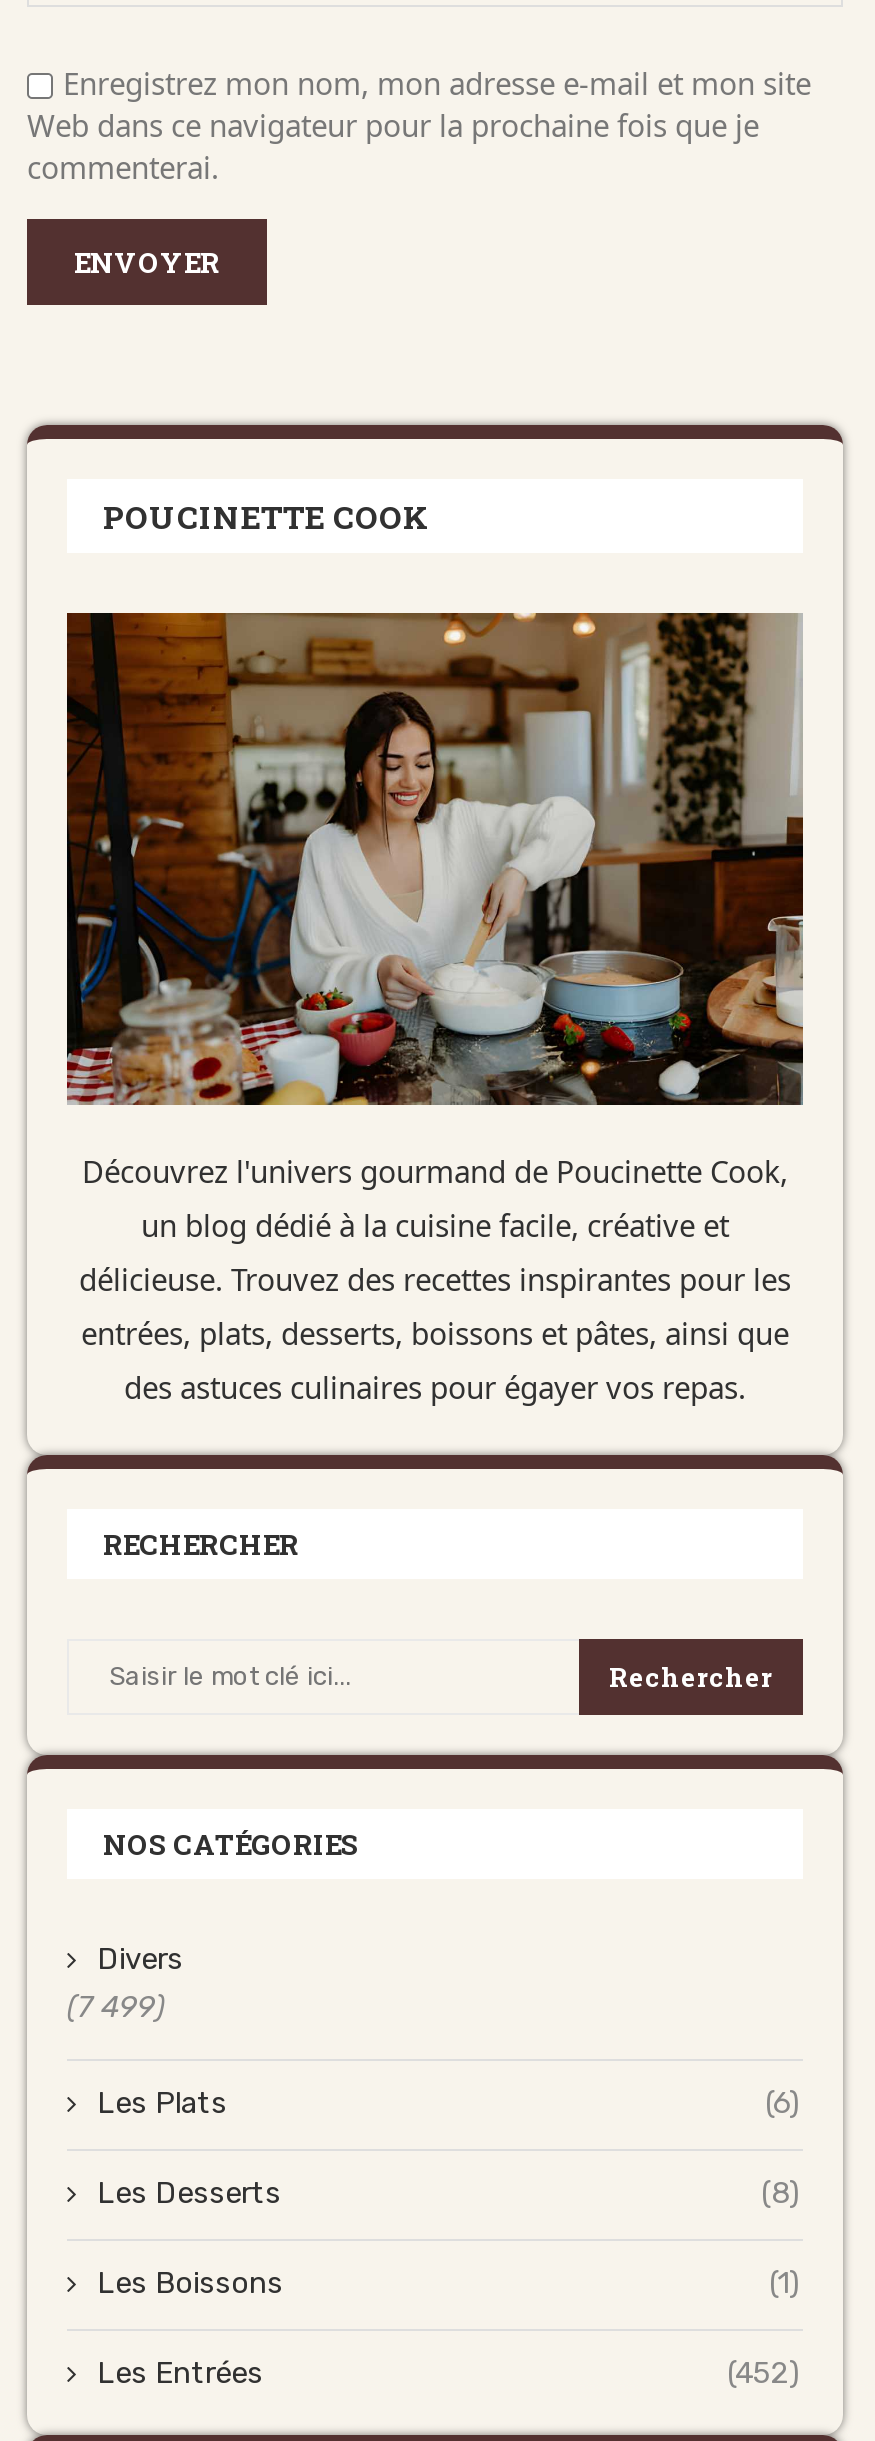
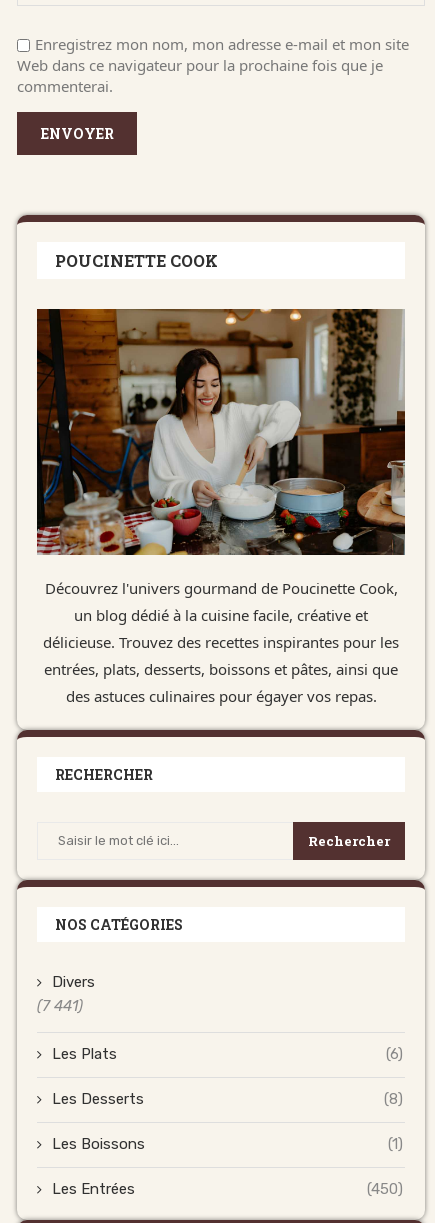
[67,1988,165,2024] (7 499) -> [37,997,83,1015] (7 441)
[727,2354,799,2390] (452) -> [367,1180,403,1198] (450)

